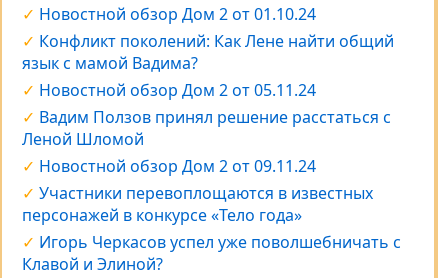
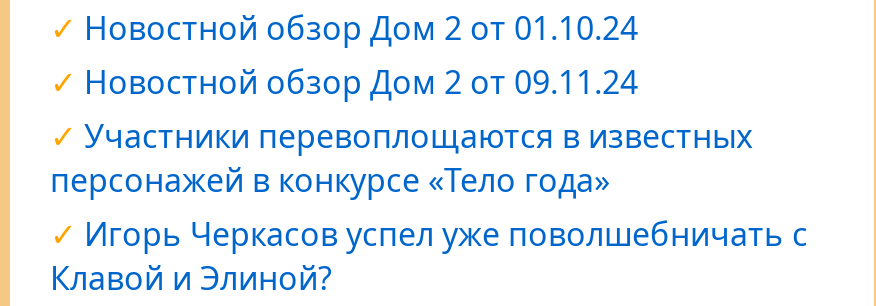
[22,30,394,150] Конфликт поколений: Как Лене найти общий | язык с мамой Вадима? | Новостной обзор Дом 2 от 05.11.24 | Вадим Ползов принял решение расстаться с | Леной Шломой -> none

